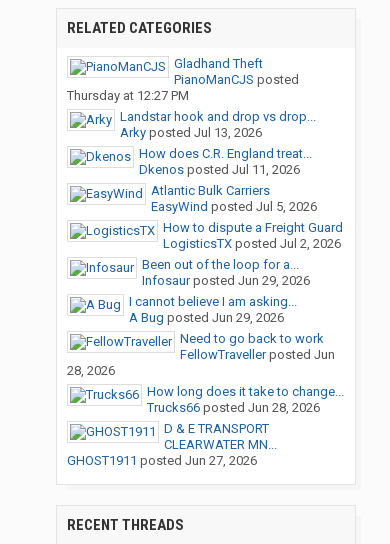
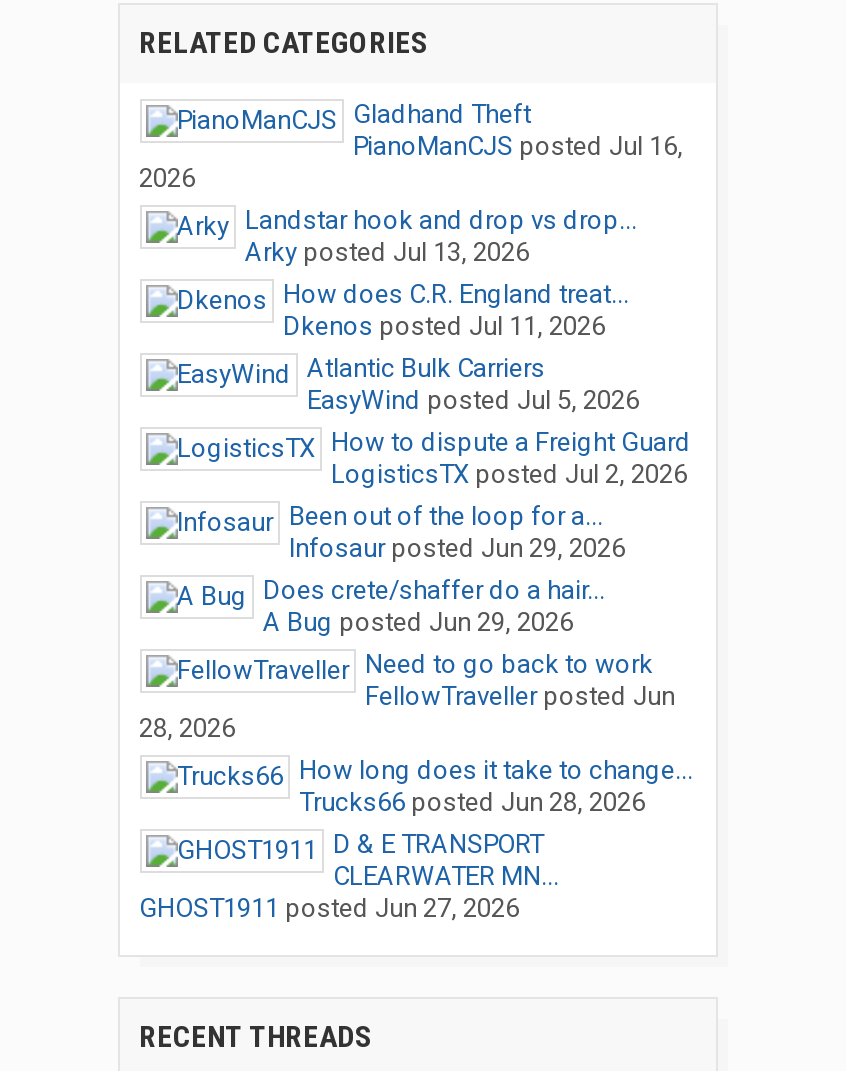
[66,72,298,103] PianoManCJS posted | Thursday at 12:27 PM -> [139,131,683,193] PianoManCJS posted Jul 16, | 2026
[128,294,296,309] I cannot believe I am asking... -> [263,575,605,605] Does crete/shaffer do a hair...

